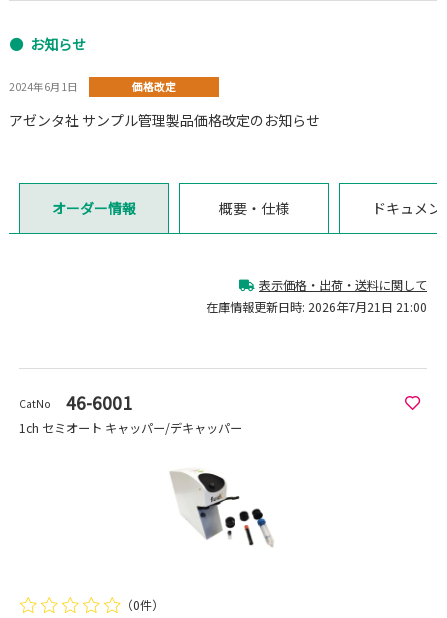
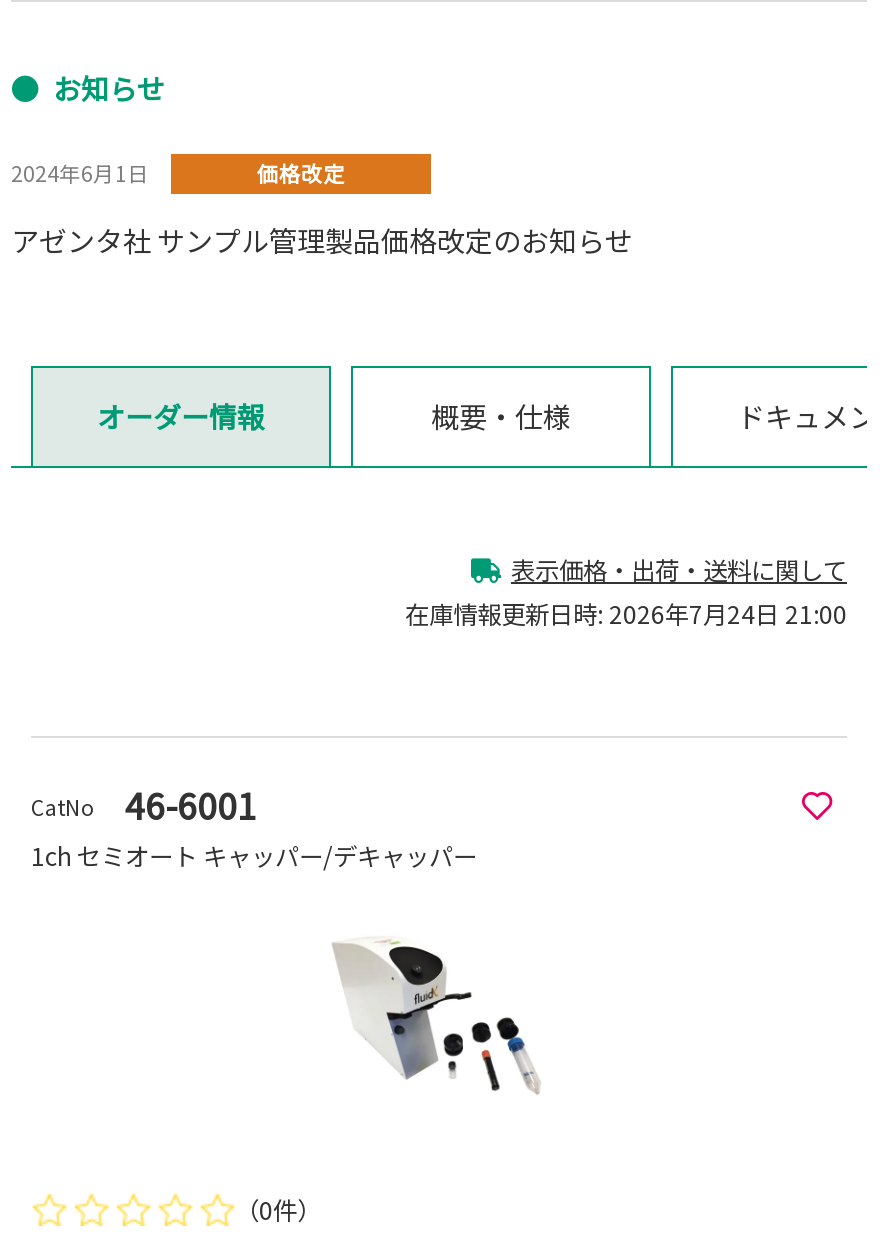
[206,298,427,316] 在庫情報更新日時 2026年7月21日 21:00 -> [405,595,847,631] 在庫情報更新日時 2026年7月24日 21:00

